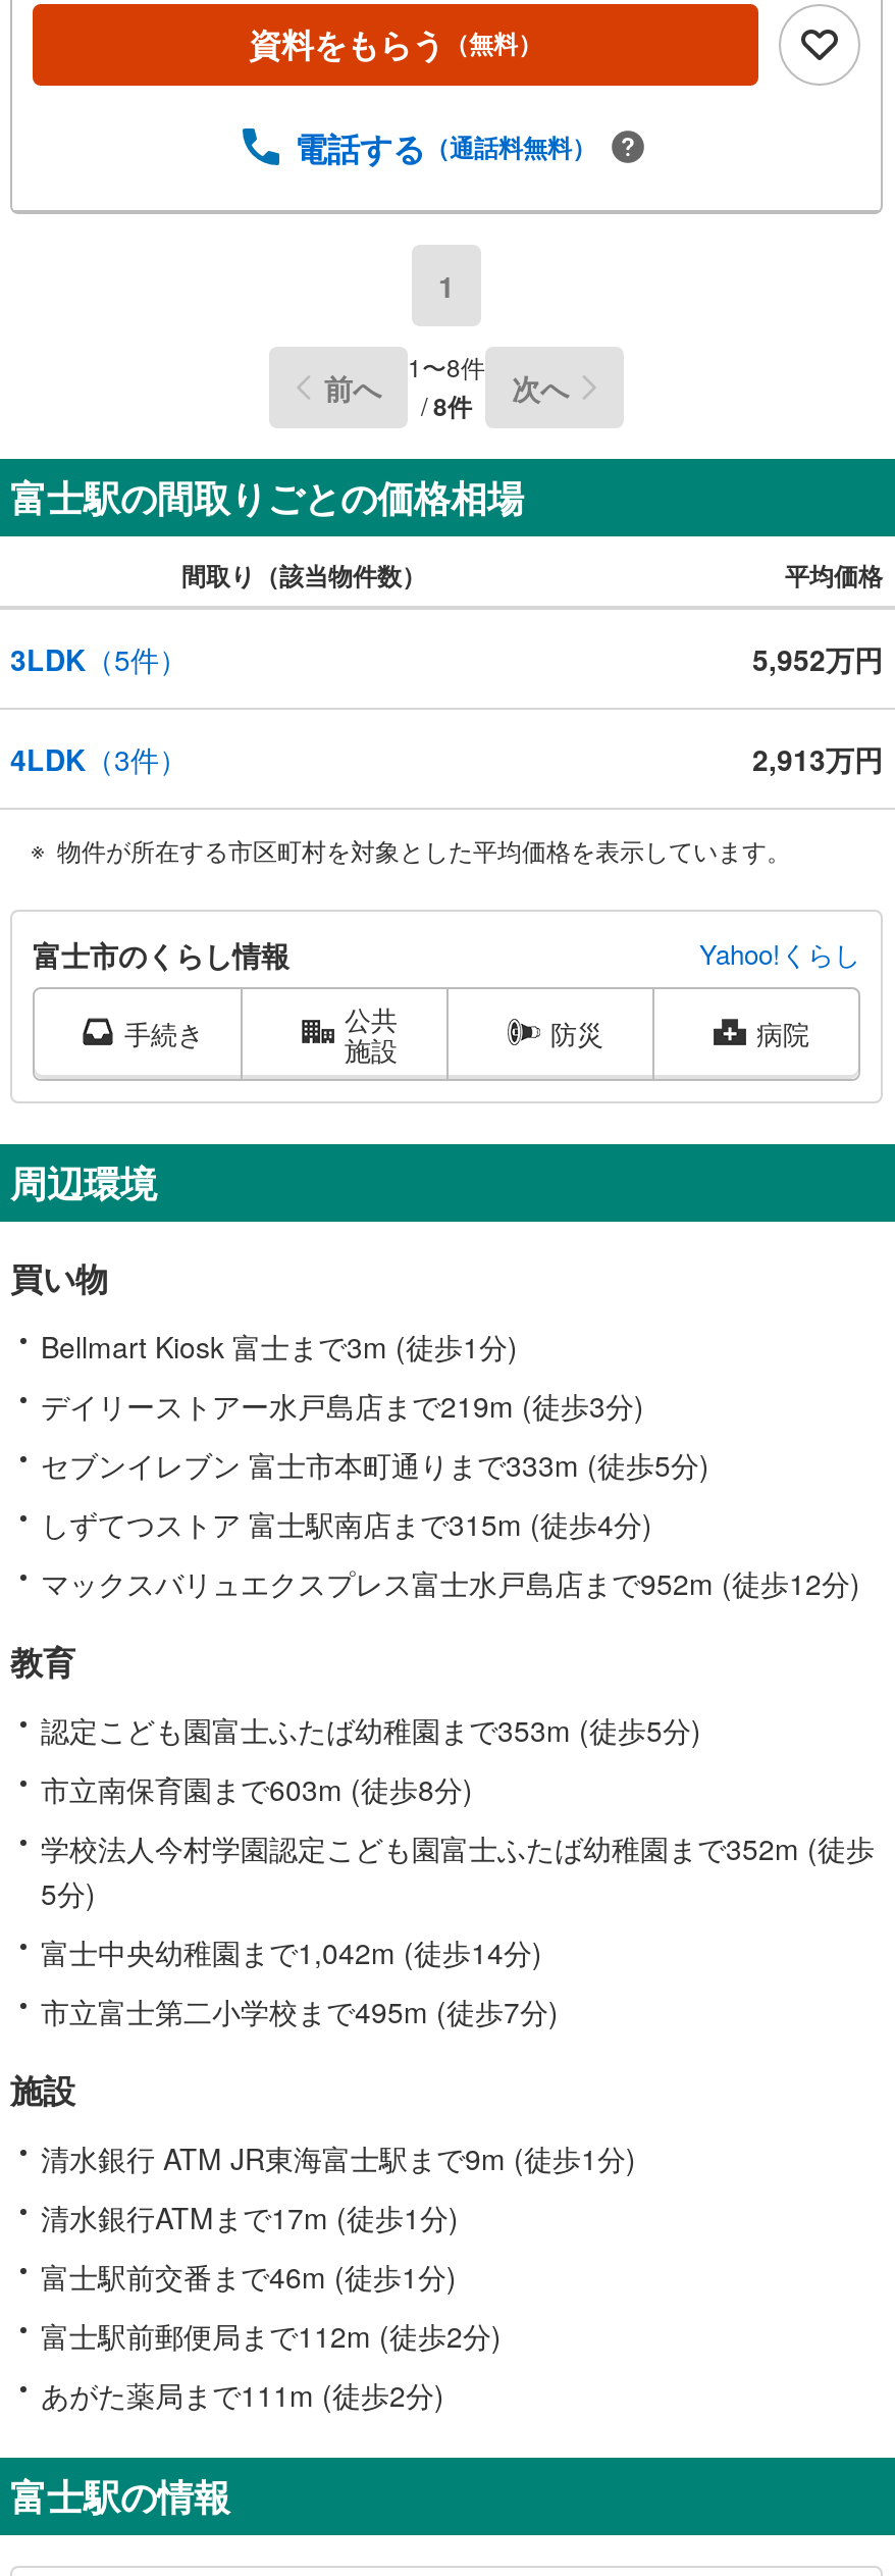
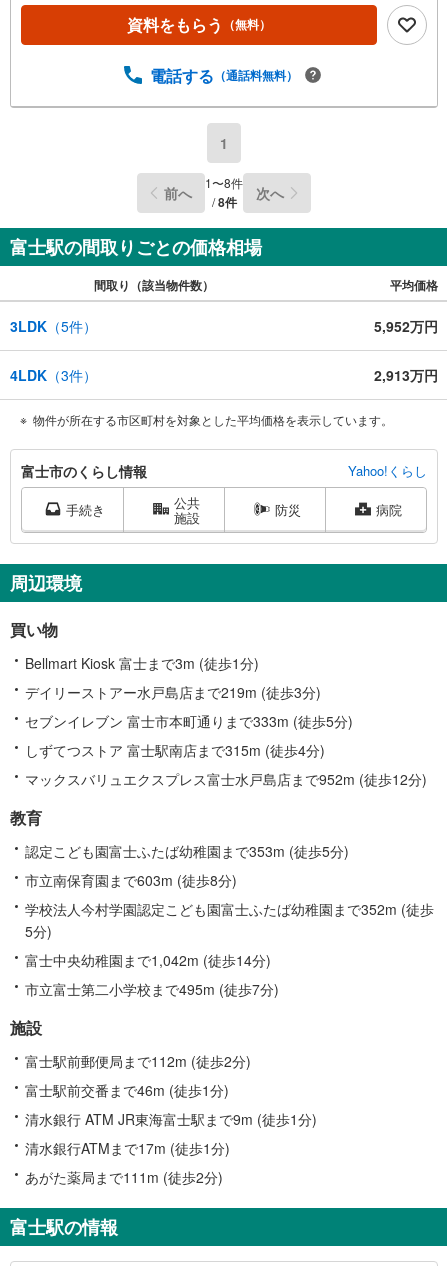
moved [41,2137,636,2237] -> [25,1109,317,1158]: 清水銀行 ATM JR東海富士駅まで9m (徒歩1分) | 清水銀行ATMまで17m (徒歩1分)
moved [41,2255,502,2355] -> [25,1051,251,1100]: 富士駅前郵便局まで112m (徒歩2分) | 富士駅前交番まで46m (徒歩1分)

